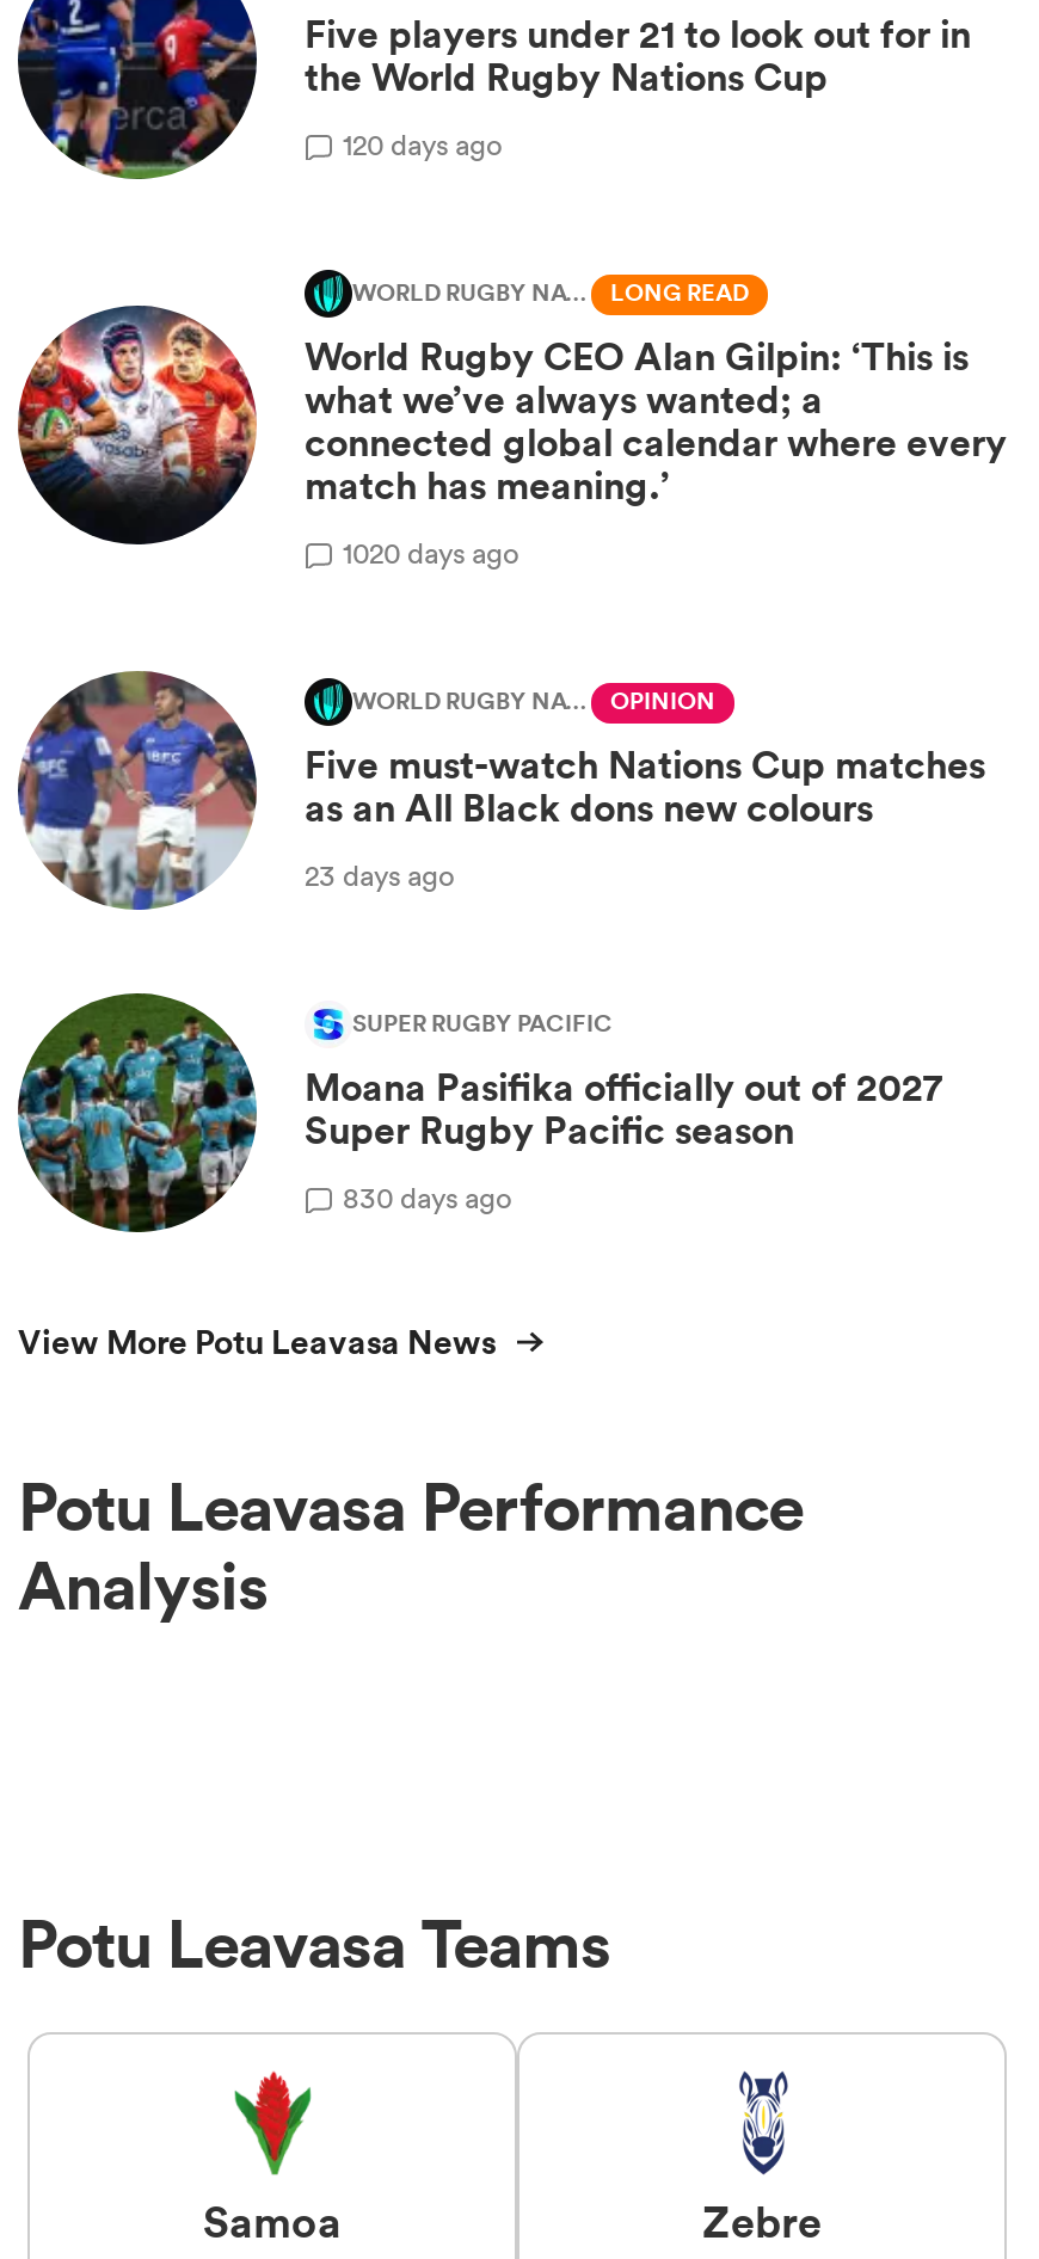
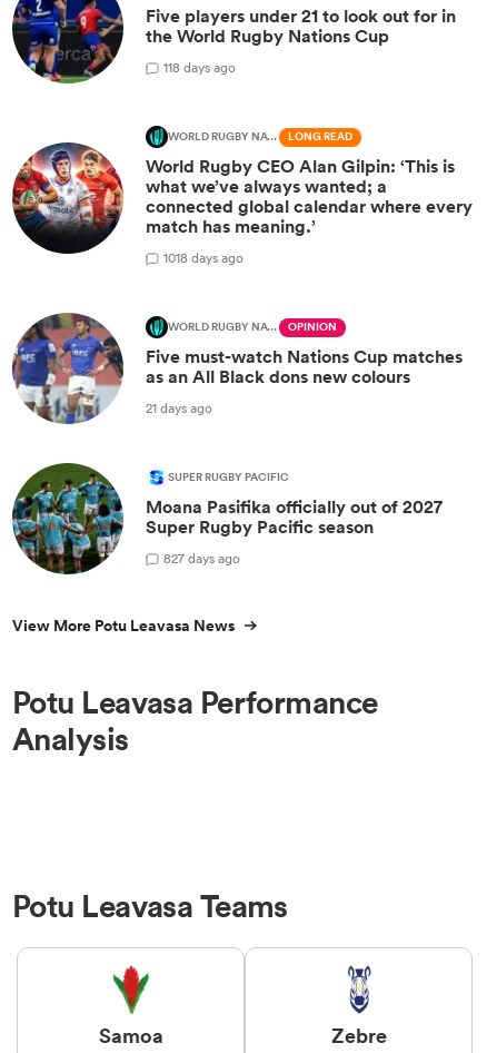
[343,123,503,164] 120 days ago -> [163,57,236,76] 118 days ago
[343,532,519,572] 1020 days ago -> [163,248,244,267] 1018 days ago
[305,854,455,895] 23 days ago -> [146,398,212,417] 21 days ago
[343,1176,512,1217] 830 days ago -> [163,548,240,567] 827 days ago

